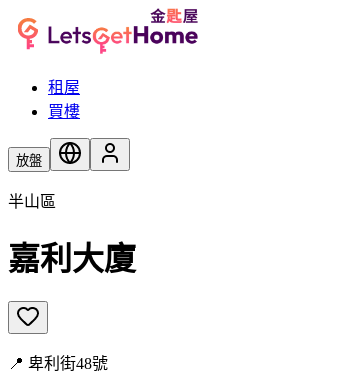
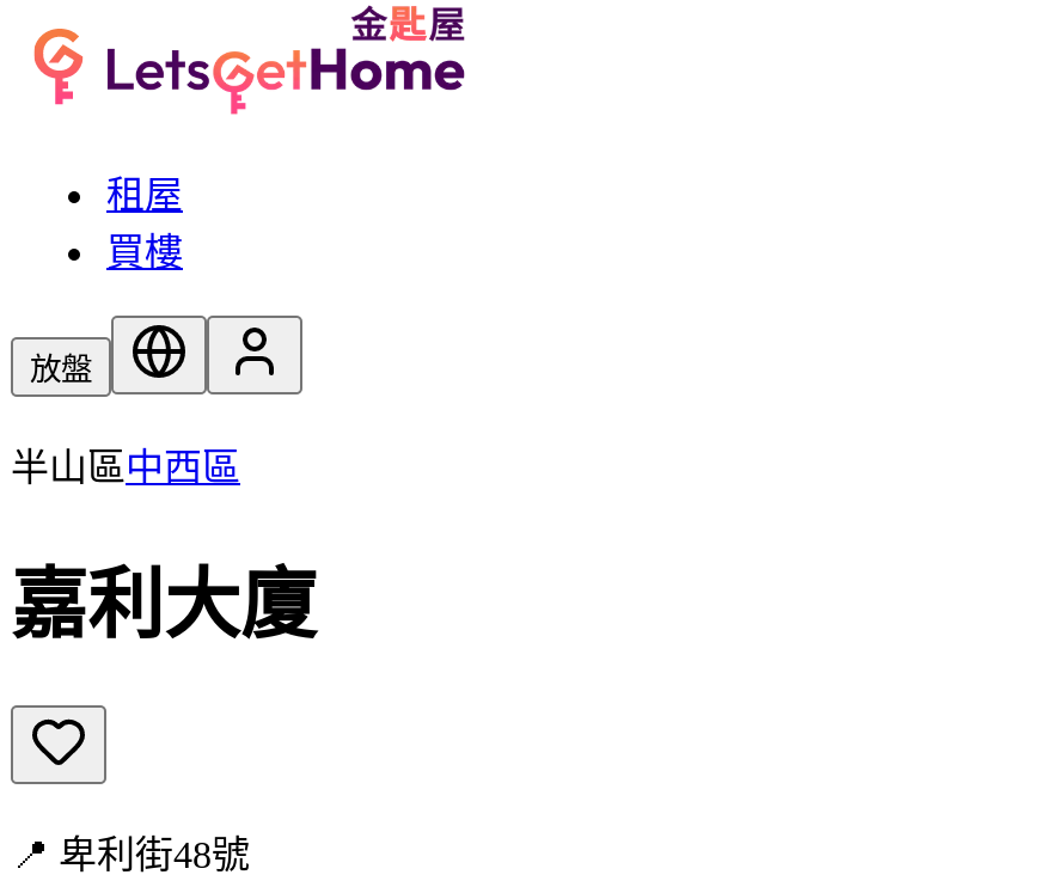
[8,193,56,210] 半山區 -> [11,447,240,488] 半山區中西區

